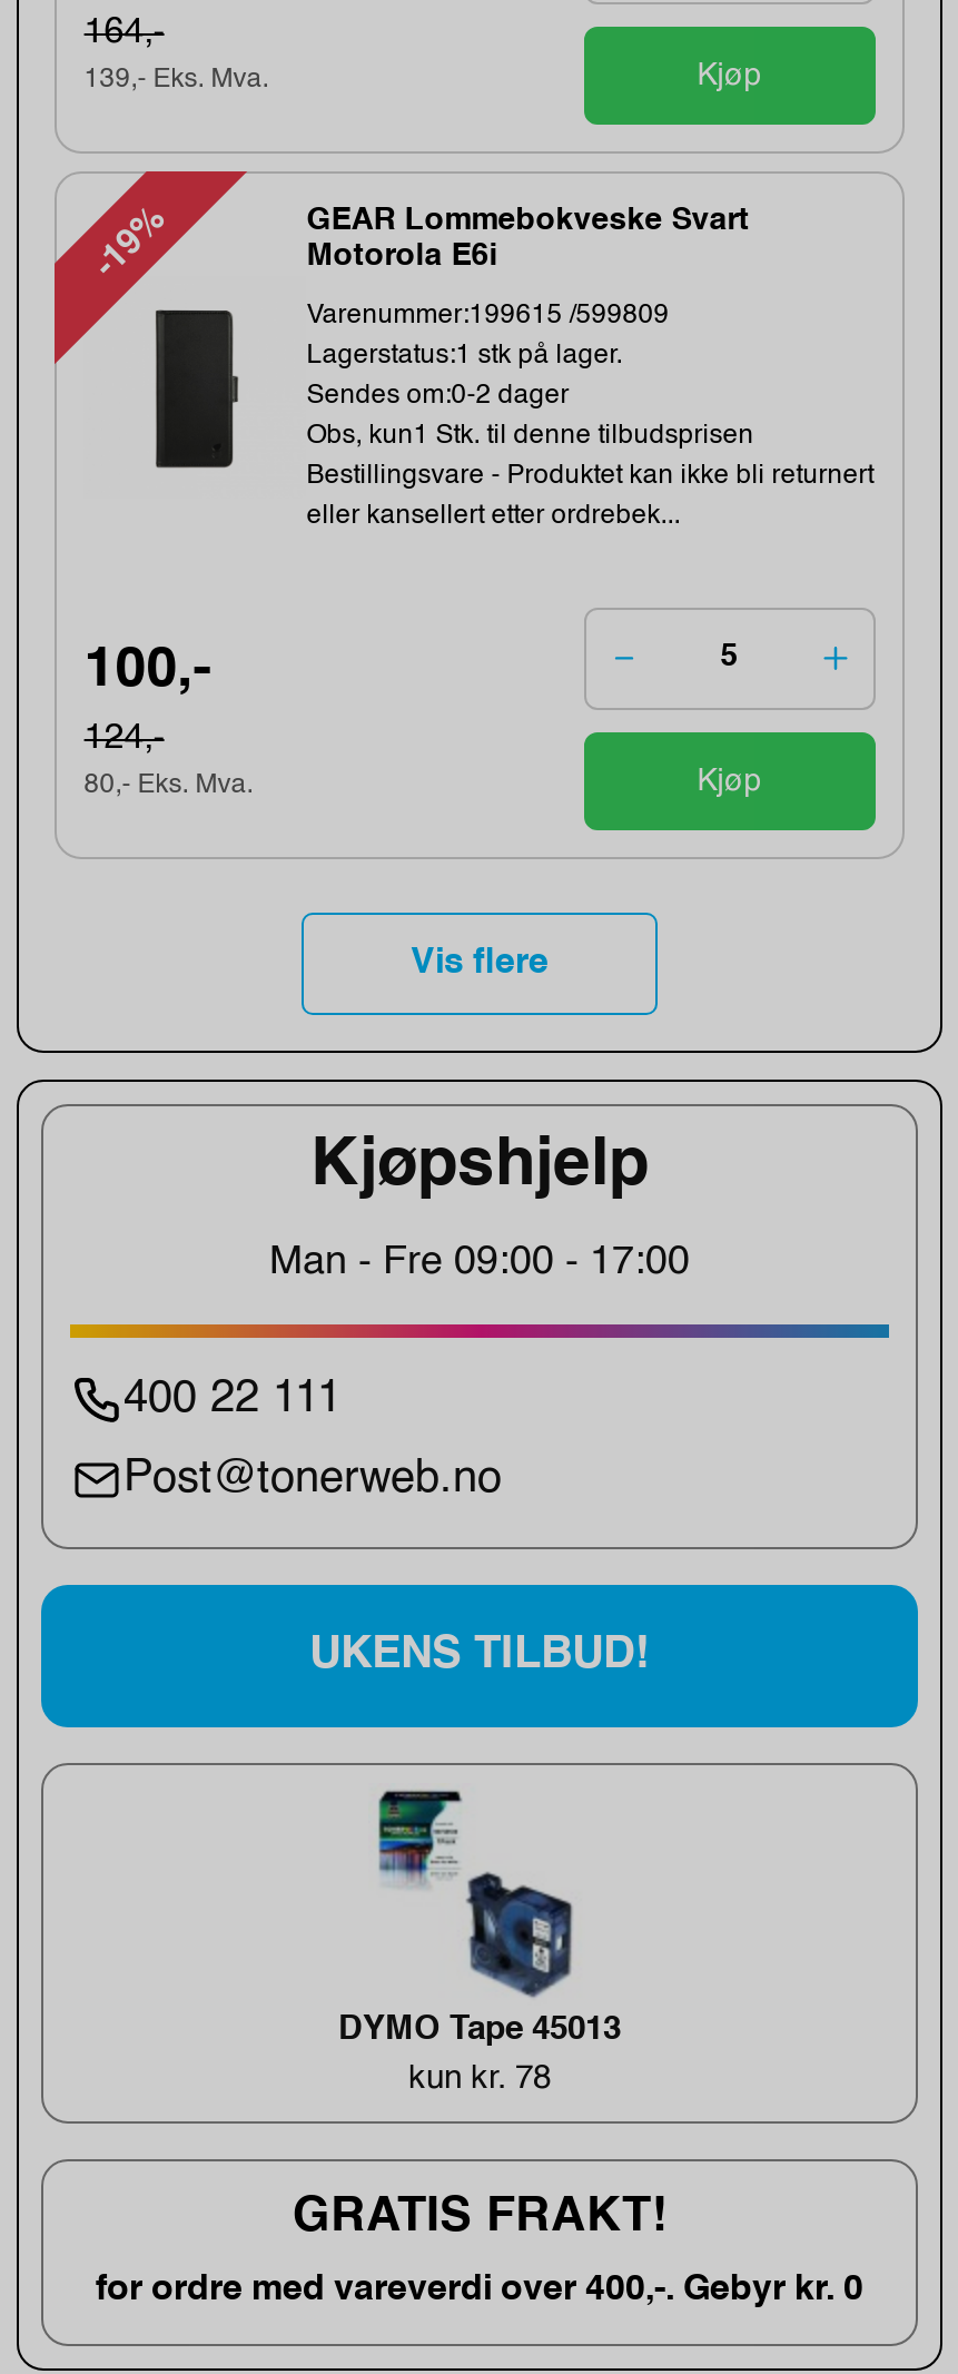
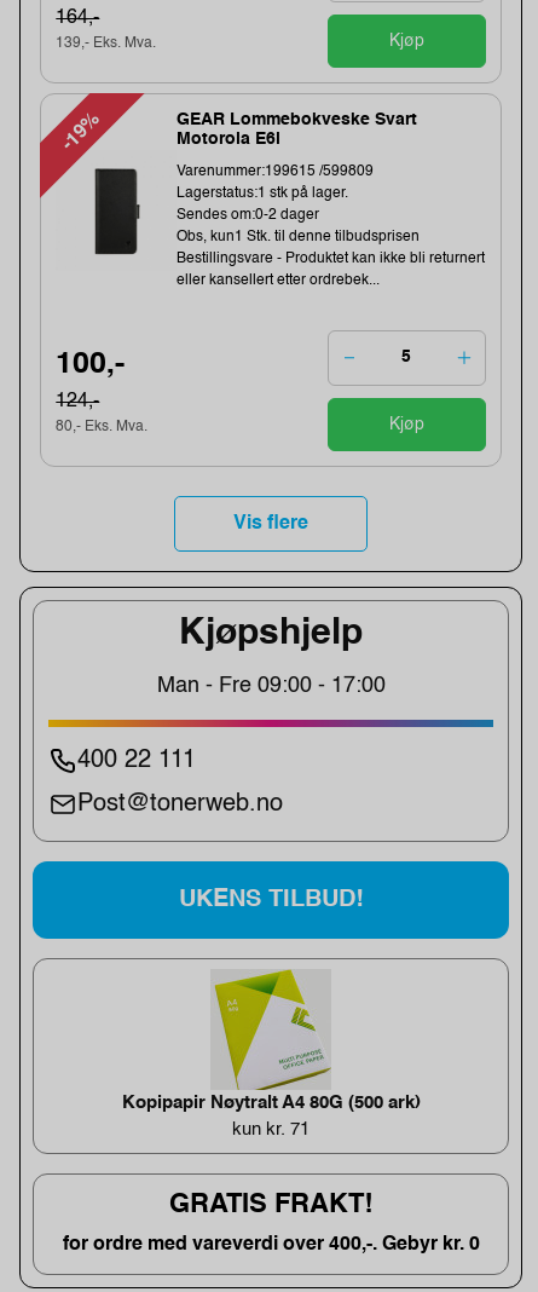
[338,1785,621,2045] [image] | DYMO Tape 45013 -> [122,968,420,1112] [image] | Kopipapir Nøytralt A4 80G (500 ark)
[408,2061,551,2094] kun kr. 78 -> [232,1120,310,1138] kun kr. 71

